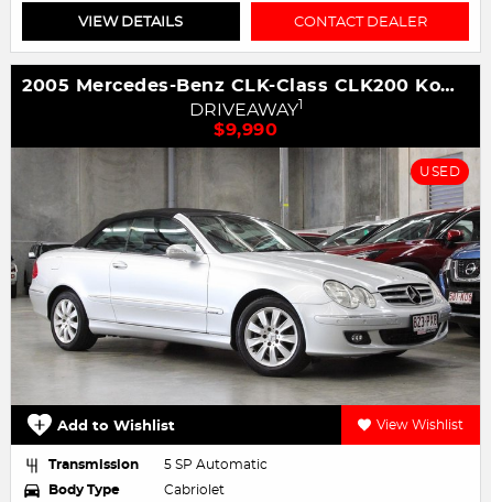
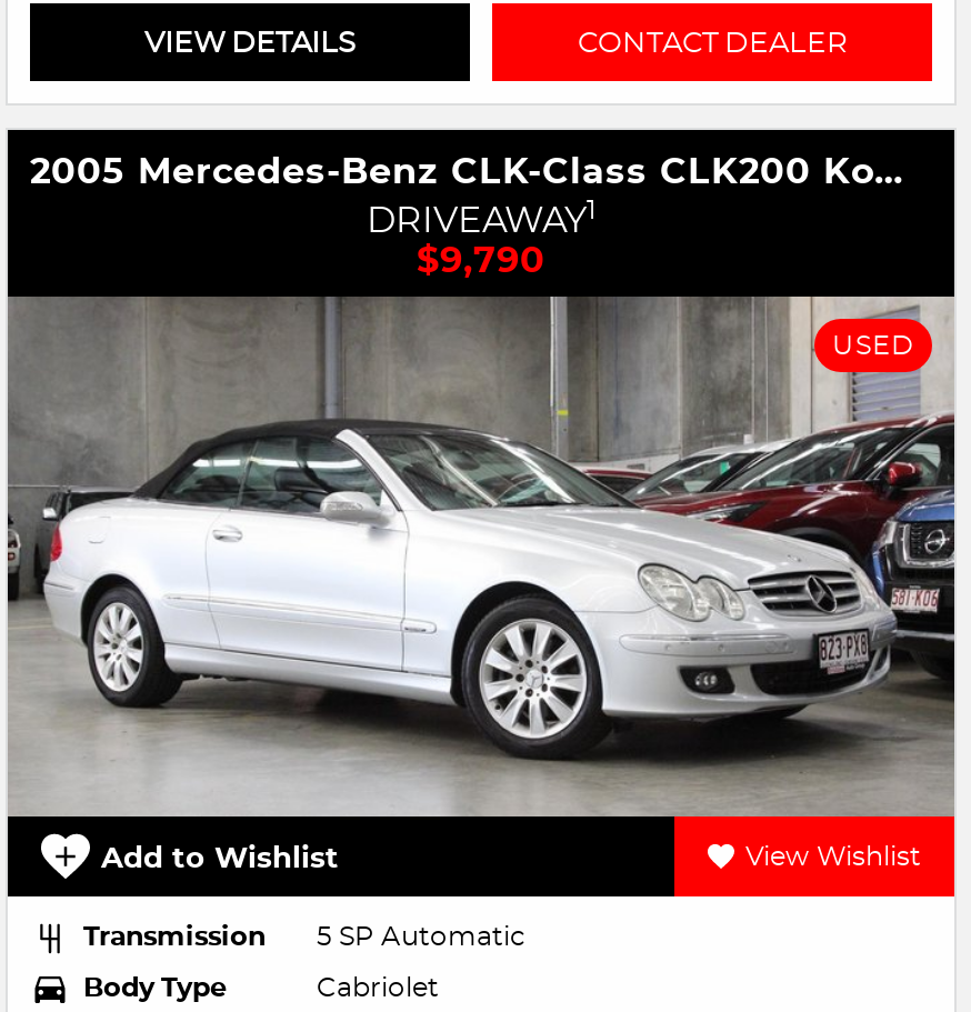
[214,119,277,140] $9,990 -> [417,238,545,281] $9,790

